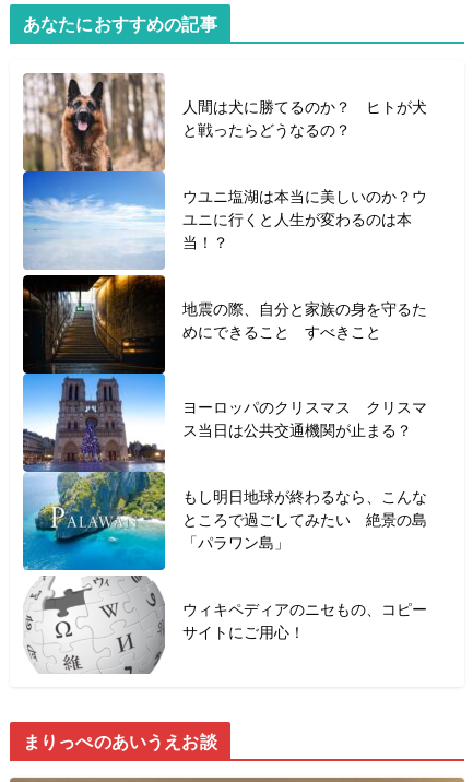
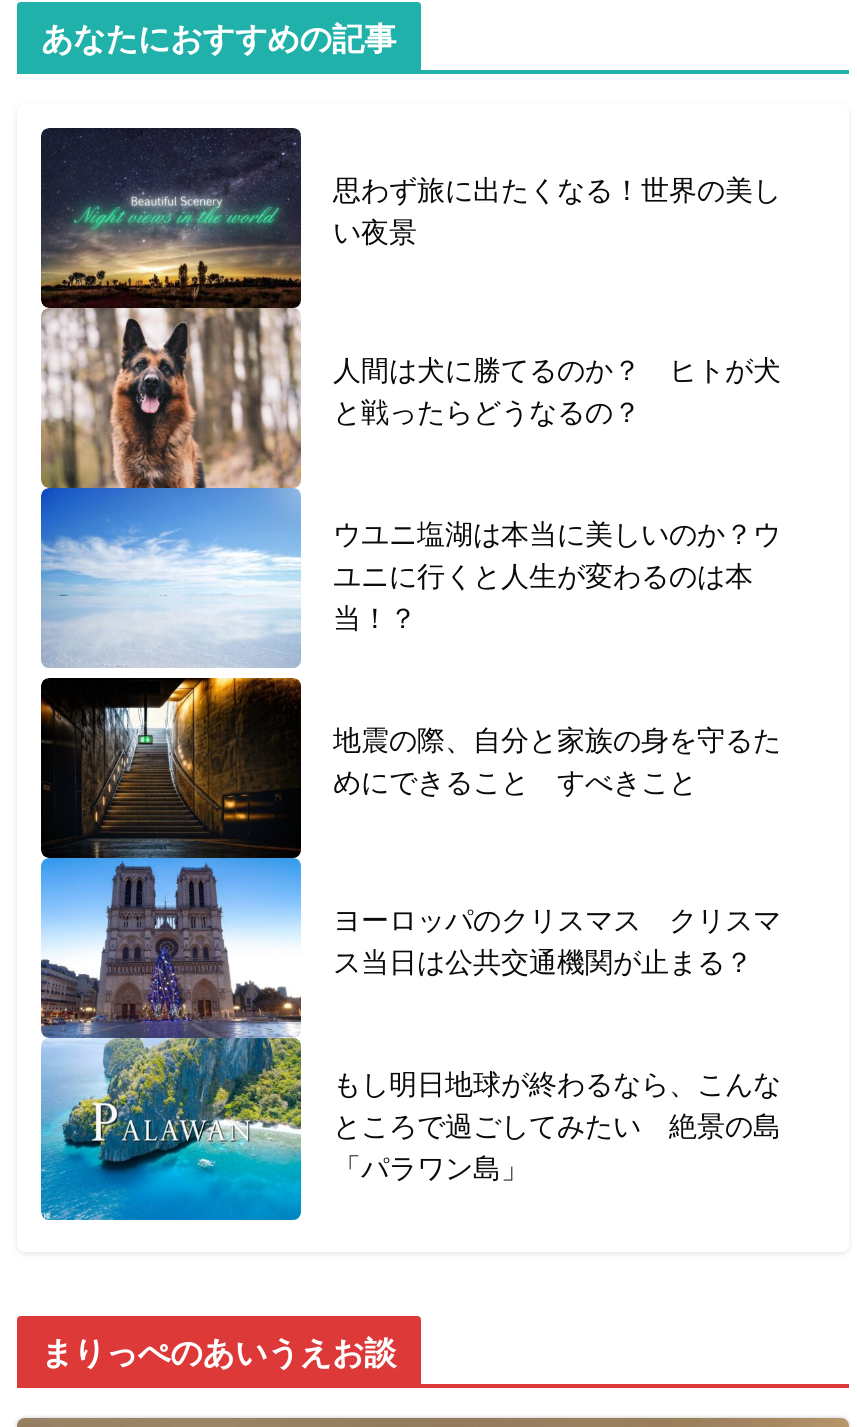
none -> [39,126,781,310] [image] | 思わず旅に出たくなる！世界の美し | い夜景
moved [182,96,427,552] -> [333,350,781,1187]: 人間は犬に勝てるのか？ ヒトが犬 | と戦ったらどうなるの？ | ウユニ塩湖は本当に美しいのか？ウ | ... | ところで過ごしてみたい 絶景の島 | 「パラワン島」
[23,569,427,675] [image] | ウィキペディアのニセもの、コピー | サイトにご用心！ -> none

